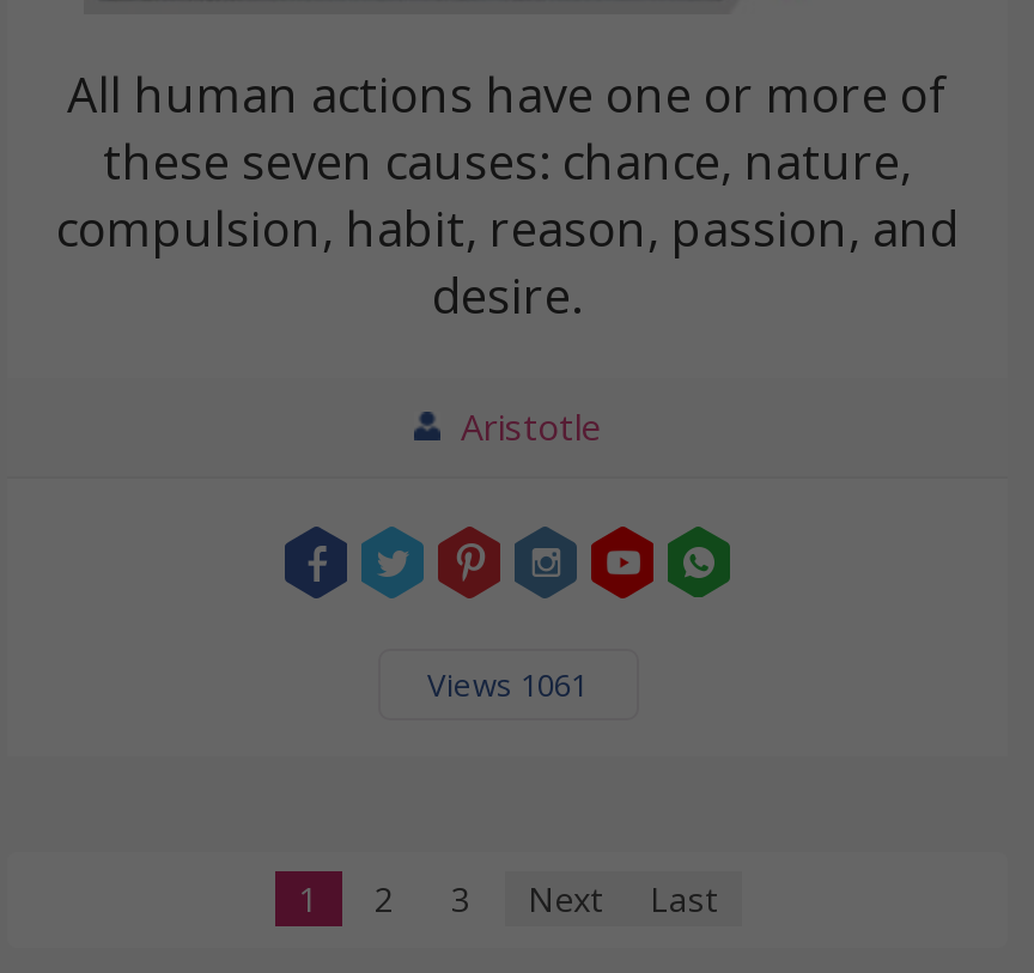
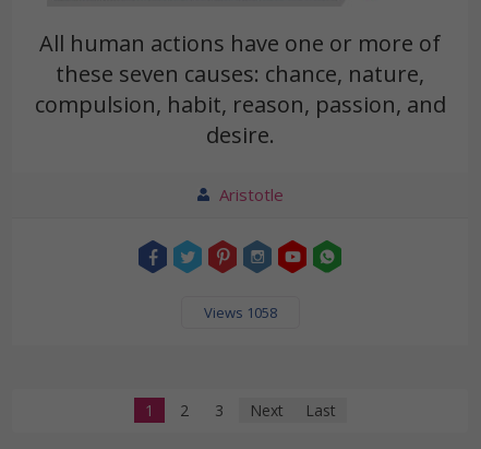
[427,663,588,706] Views 1061 -> [203,303,276,322] Views 1058

